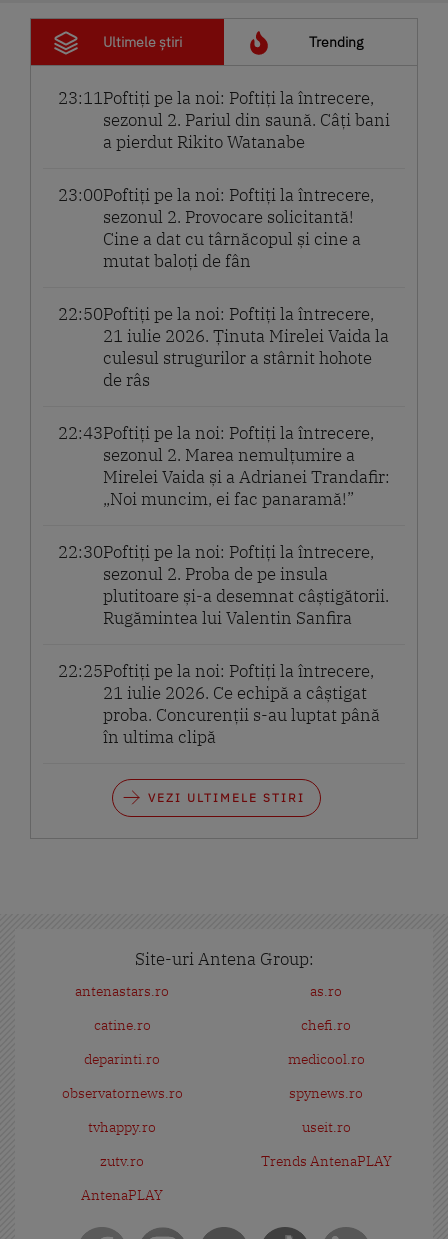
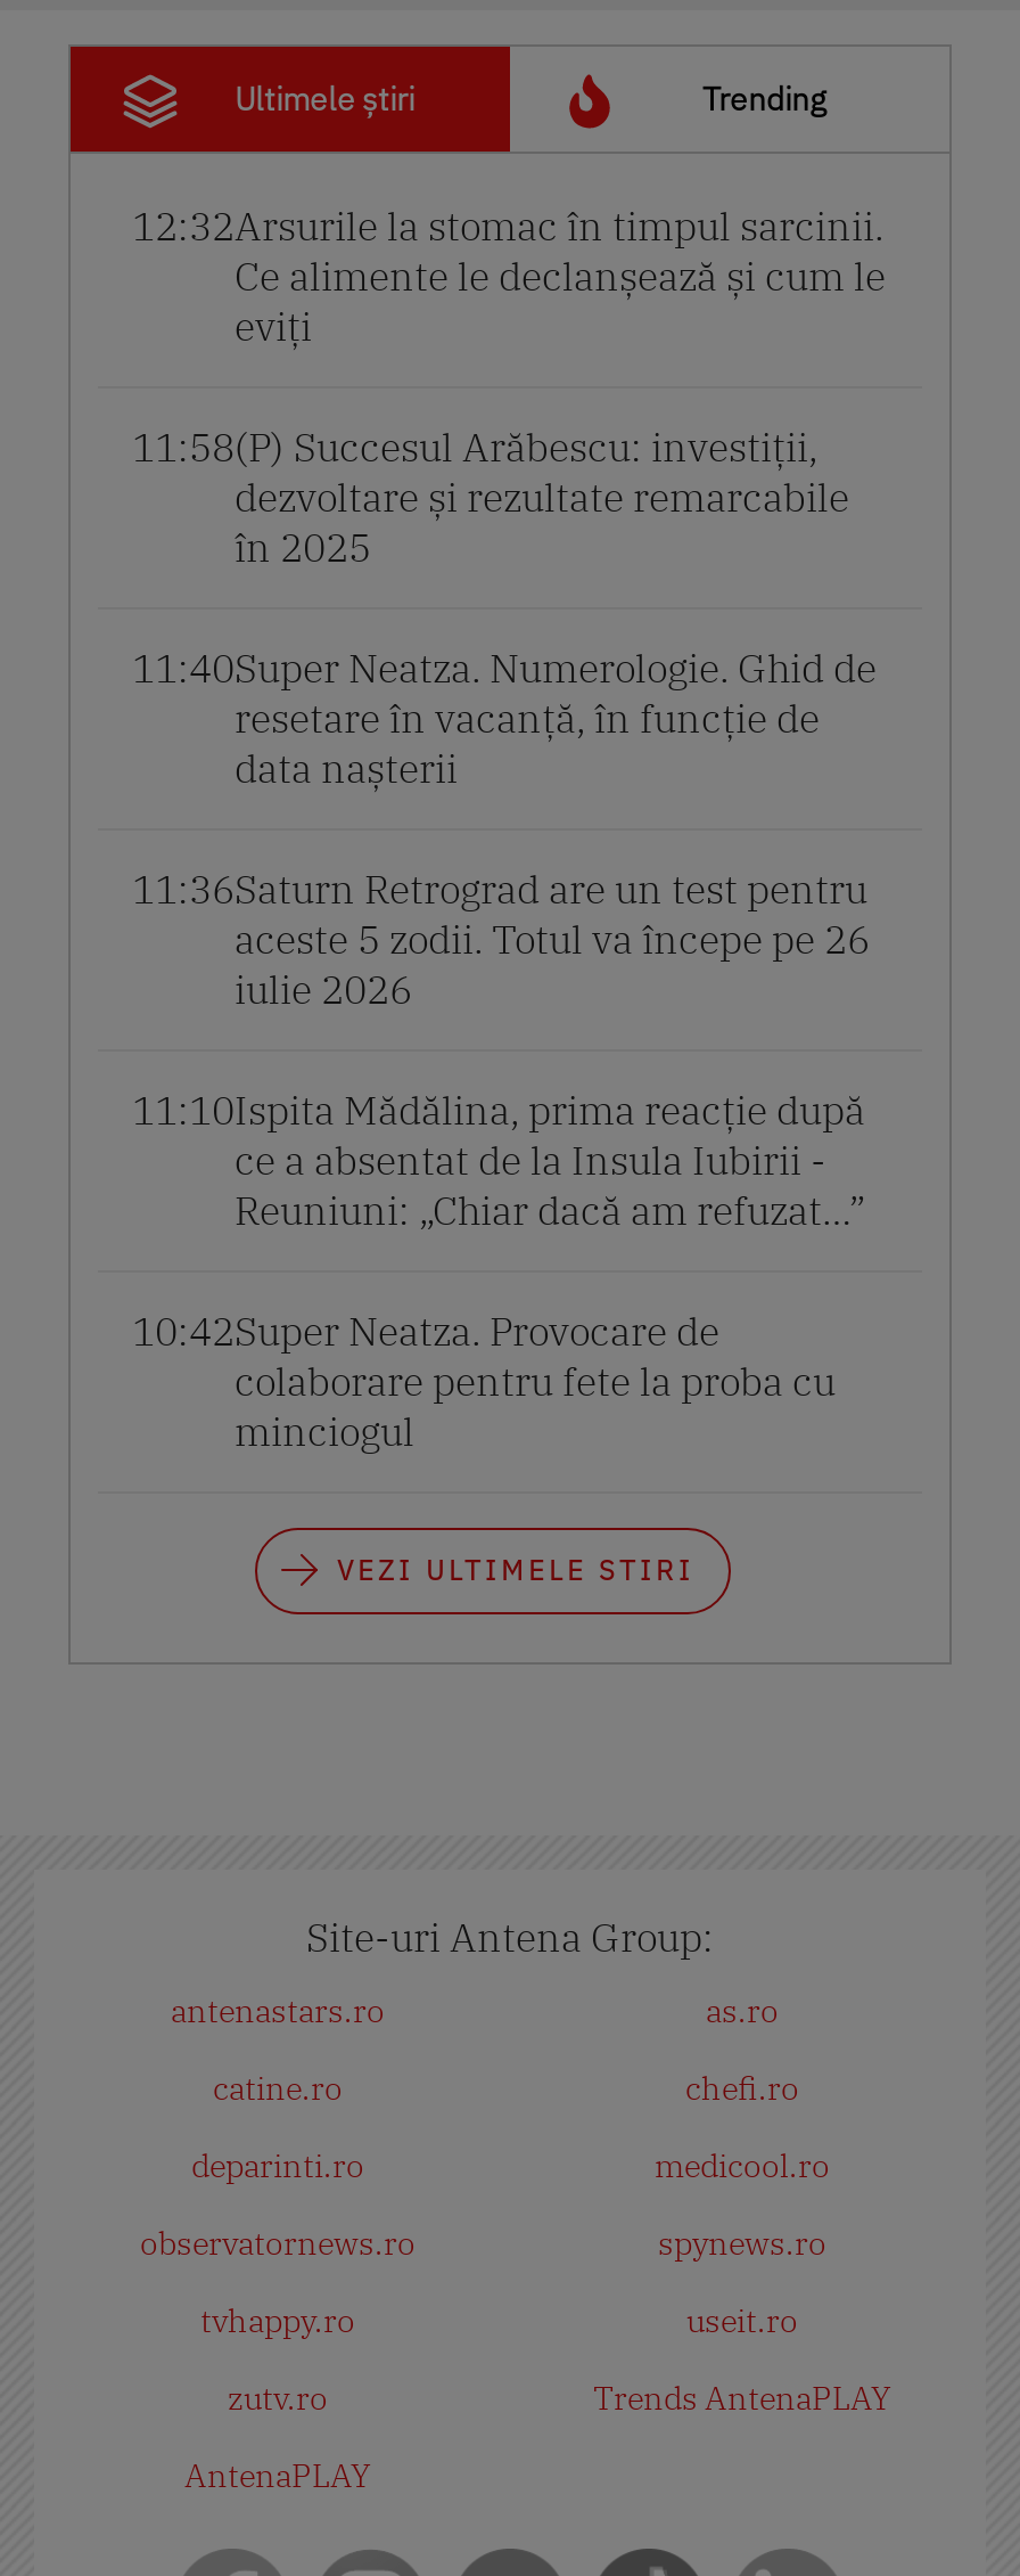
[58,86,390,152] 23:11Poftiți pe la noi: Poftiți la întrecere, | sezonul 2. Pariul din saună. Câți bani | a pierdut Rikito Watanabe -> [132,201,886,351] 12:32Arsurile la stomac în timpul sarcinii. | Ce alimente le declanșează și cum le | eviți
[58,183,374,271] 23:00Poftiți pe la noi: Poftiți la întrecere, | sezonul 2. Provocare solicitantă! | Cine a dat cu târnăcopul și cine a | mutat baloți de fân -> [132,422,849,572] 11:58(P) Succesul Arăbescu: investiții, | dezvoltare și rezultate remarcabile | în 2025
[58,302,389,390] 22:50Poftiți pe la noi: Poftiți la întrecere, | 21 iulie 2026. Ținuta Mirelei Vaida la | culesul strugurilor a stârnit hohote | de râs -> [132,643,877,793] 11:40Super Neatza. Numerologie. Ghid de | resetare în vacanță, în funcție de | data nașterii
[58,421,390,509] 22:43Poftiți pe la noi: Poftiți la întrecere, | sezonul 2. Marea nemulțumire a | Mirelei Vaida și a Adrianei Trandafir: | „Noi muncim, ei fac panaramă!” -> [132,864,870,1014] 11:36Saturn Retrograd are un test pentru | aceste 5 zodii. Totul va începe pe 26 | iulie 2026
[58,540,389,628] 22:30Poftiți pe la noi: Poftiți la întrecere, | sezonul 2. Proba de pe insula | plutitoare și-a desemnat câștigătorii. | Rugămintea lui Valentin Sanfira -> [132,1085,865,1235] 11:10Ispita Mădălina, prima reacție după | ce a absentat de la Insula Iubirii - | Reuniuni: „Chiar dacă am refuzat…”
[58,659,380,747] 22:25Poftiți pe la noi: Poftiți la întrecere, | 21 iulie 2026. Ce echipă a câștigat | proba. Concurenții s-au luptat până | în ultima clipă -> [132,1306,836,1456] 10:42Super Neatza. Provocare de | colaborare pentru fete la proba cu | minciogul

